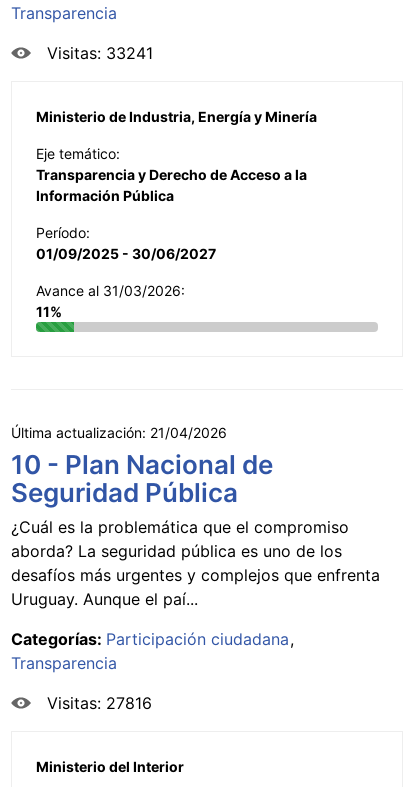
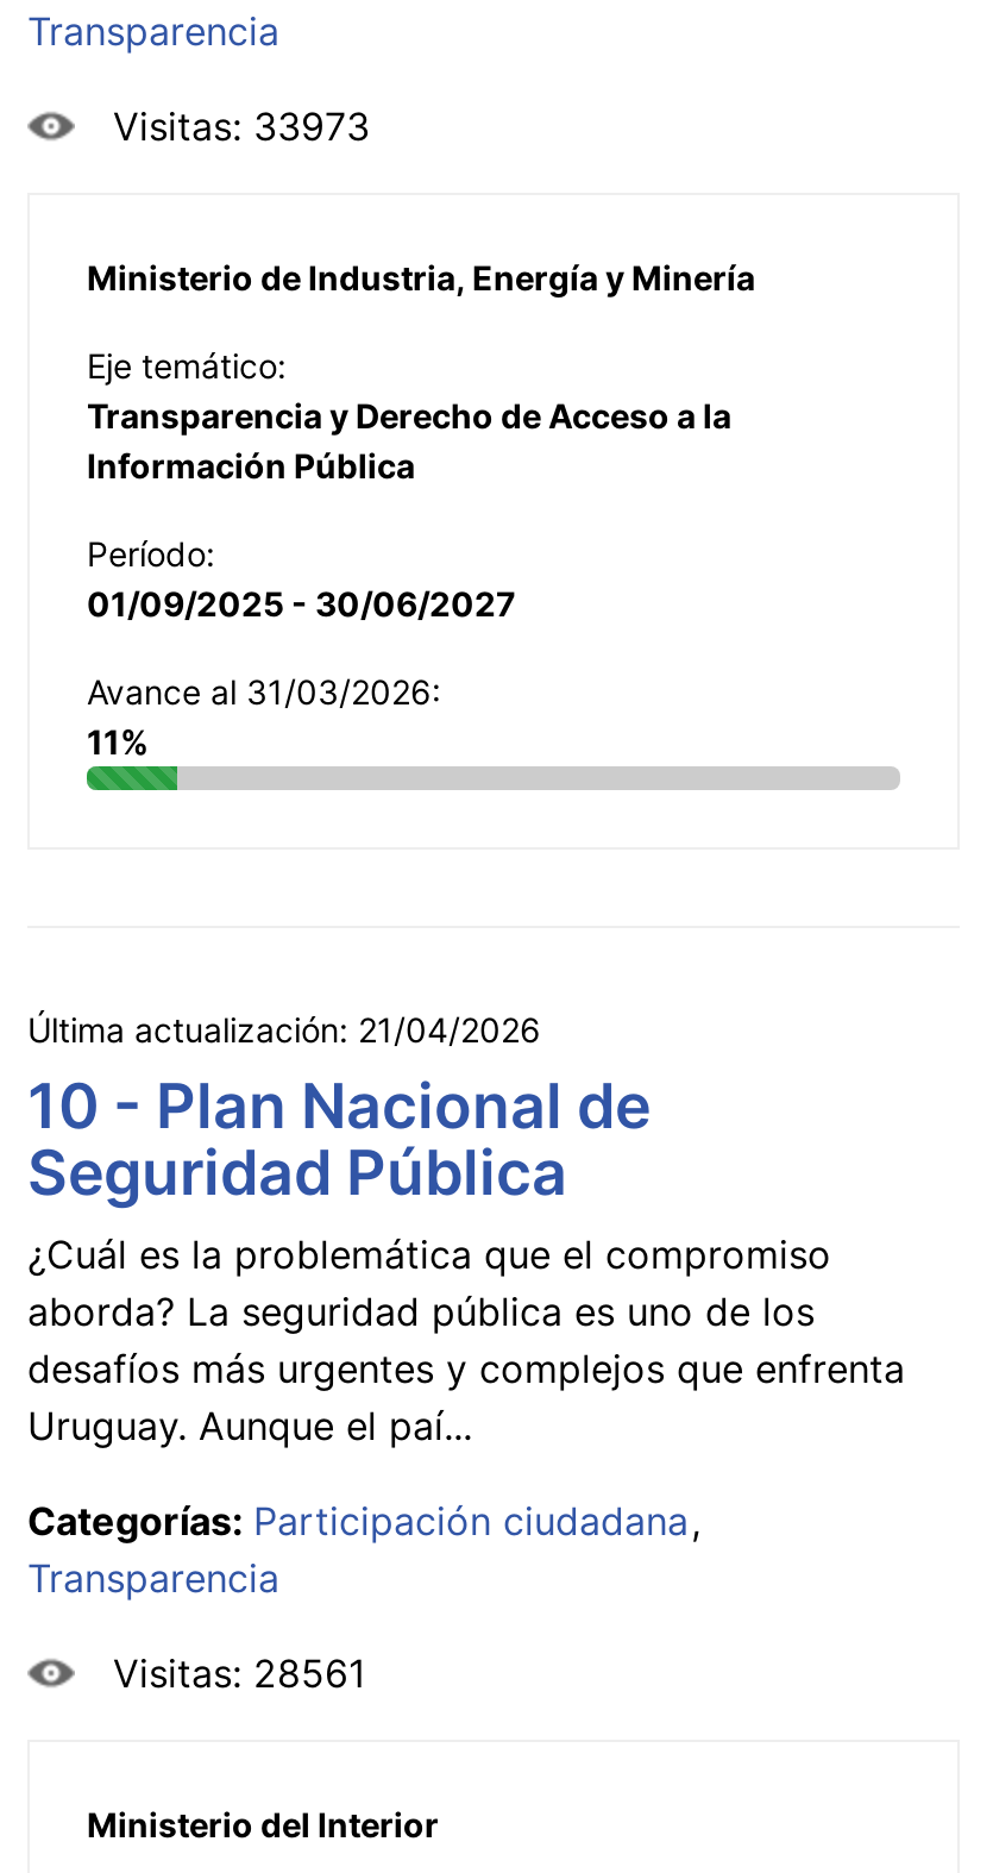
[47,43,153,63] Visitas: 33241 -> [113,102,370,149] Visitas: 33973
[47,693,152,713] Visitas: 27816 -> [113,1649,365,1696] Visitas: 28561

